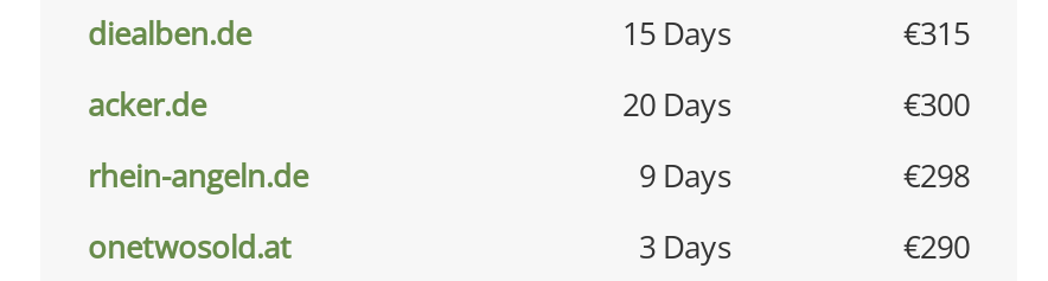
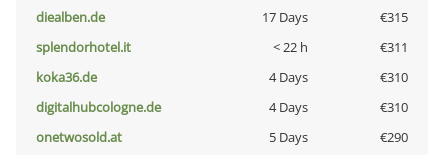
[622,11,731,53] 15 Days -> [261,7,307,25] 17 Days
[88,82,970,196] acker.de | 20 Days | €300 | rhein-angeln.de | 9 Days | €298 -> [36,37,408,115] splendorhotel.it | < 22 h | €311 | koka36.de | 4 Days | €310 | digitalhubcologne.de | 4 Days | €310
[639,224,731,267] 3 Days -> [268,127,307,145] 5 Days

